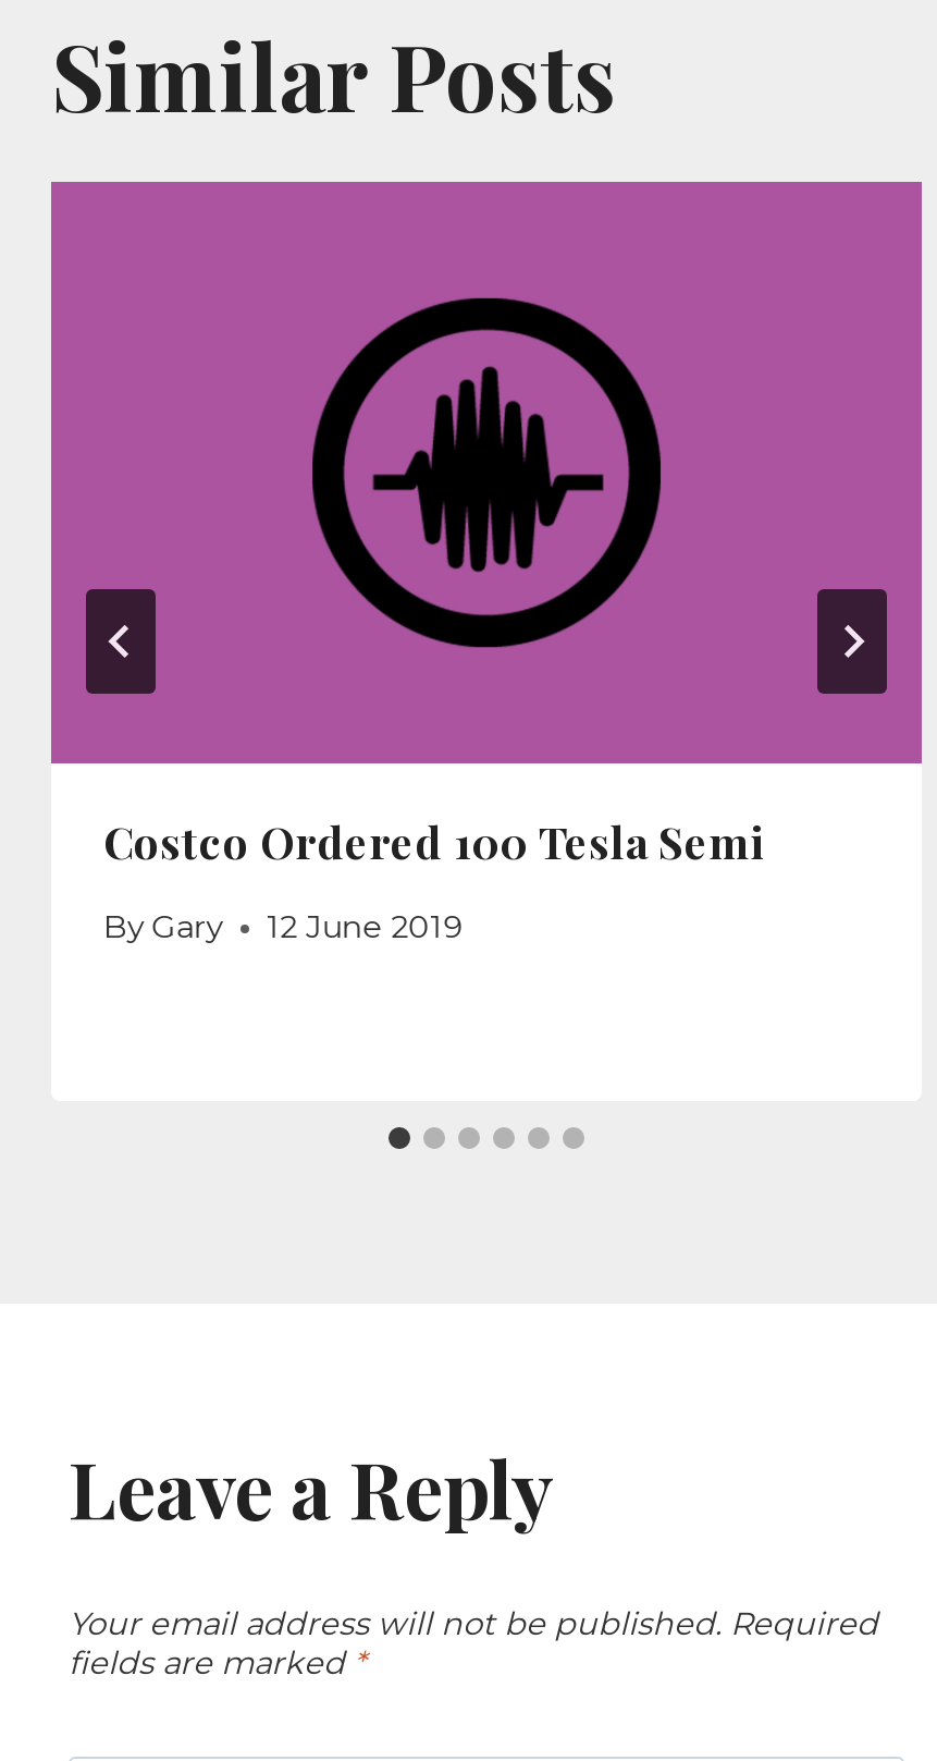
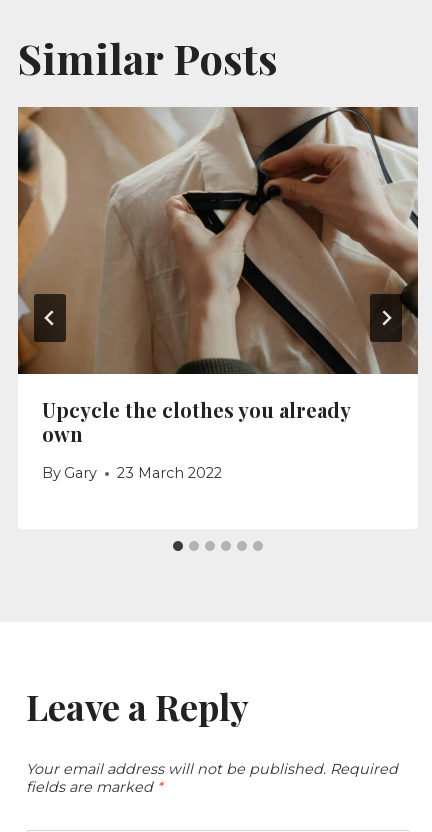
[49,180,924,869] [image] | Costco Ordered 100 Tesla Semi -> [17,106,419,447] [image] | Upcycle the clothes you already | own
[103,907,465,946] By Gary 12 June 2019 -> [42,464,222,482] By Gary 23 March 2022
moved [103,907,224,946] -> [42,464,97,482]: By Gary

